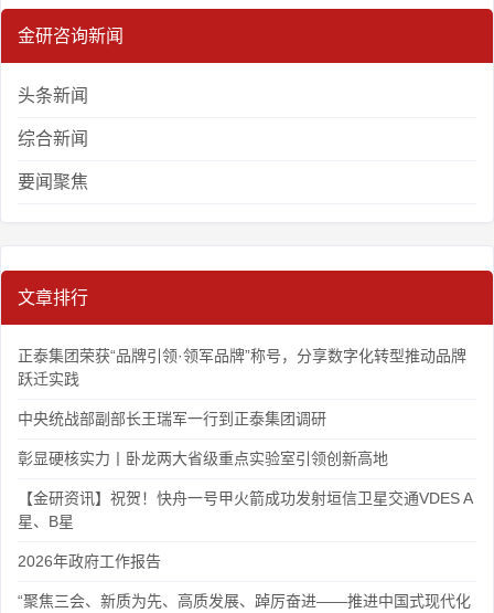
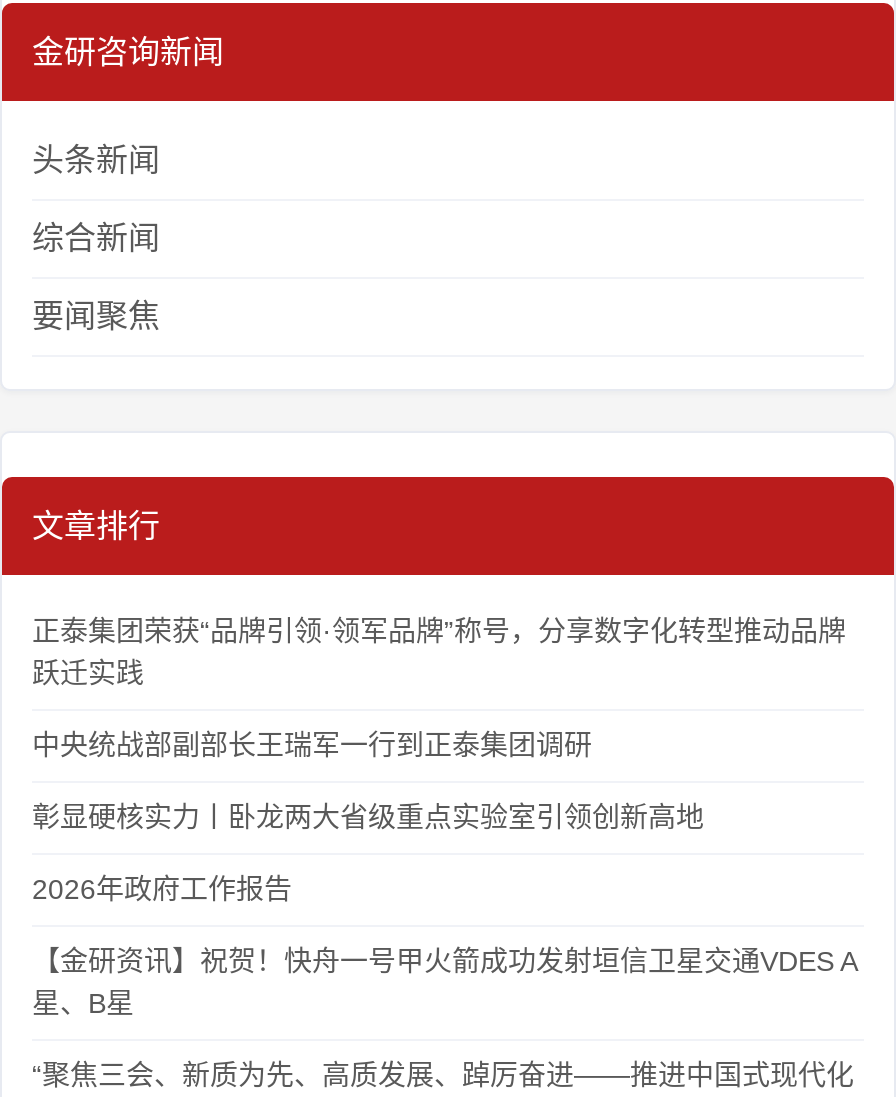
moved [18,489,473,530] -> [32,945,858,1019]: 【金研资讯】祝贺！快舟一号甲火箭成功发射垣信卫星交通VDES A | 星、B星
moved [18,552,161,570] -> [32,873,292,905]: 2026年政府工作报告

